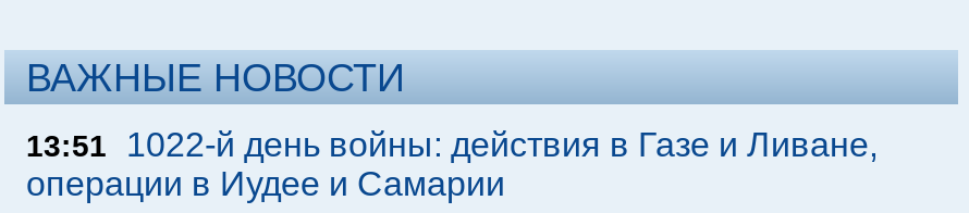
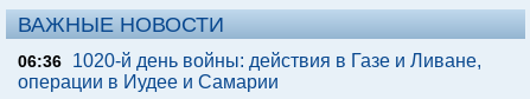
[26,127,878,164] 13:51 1022-й день войны: действия в Газе и Ливане, -> [18,51,481,71] 06:36 1020-й день войны: действия в Газе и Ливане,

